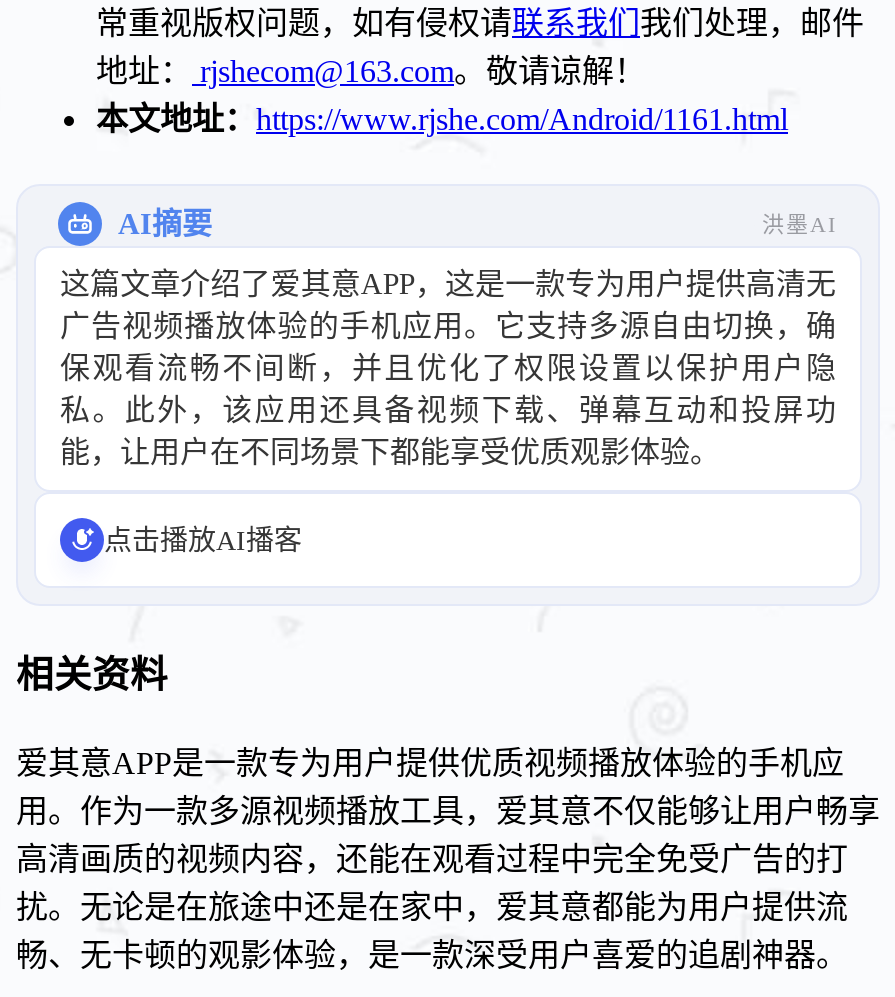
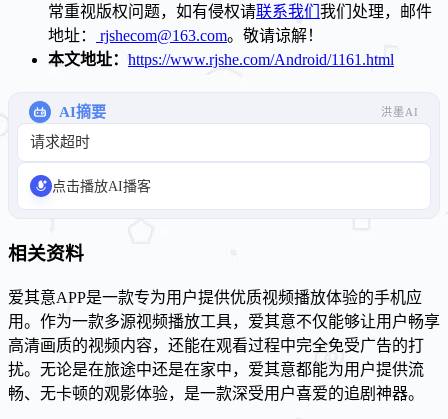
[60,268,836,468] 这篇文章介绍了爱其意APP，这是一款专为用户提供高清无 | 广告视频播放体验的手机应用。它支持多源自由切换，确 | 保观看流畅不间断，并且优化了权限设置以保护用户隐 | 私。此外，该应用还具备视频下载、弹幕互动和投屏功 | 能，让用户在不同场景下都能享受优质观影体验。 -> [30,134,90,150] 请求超时

